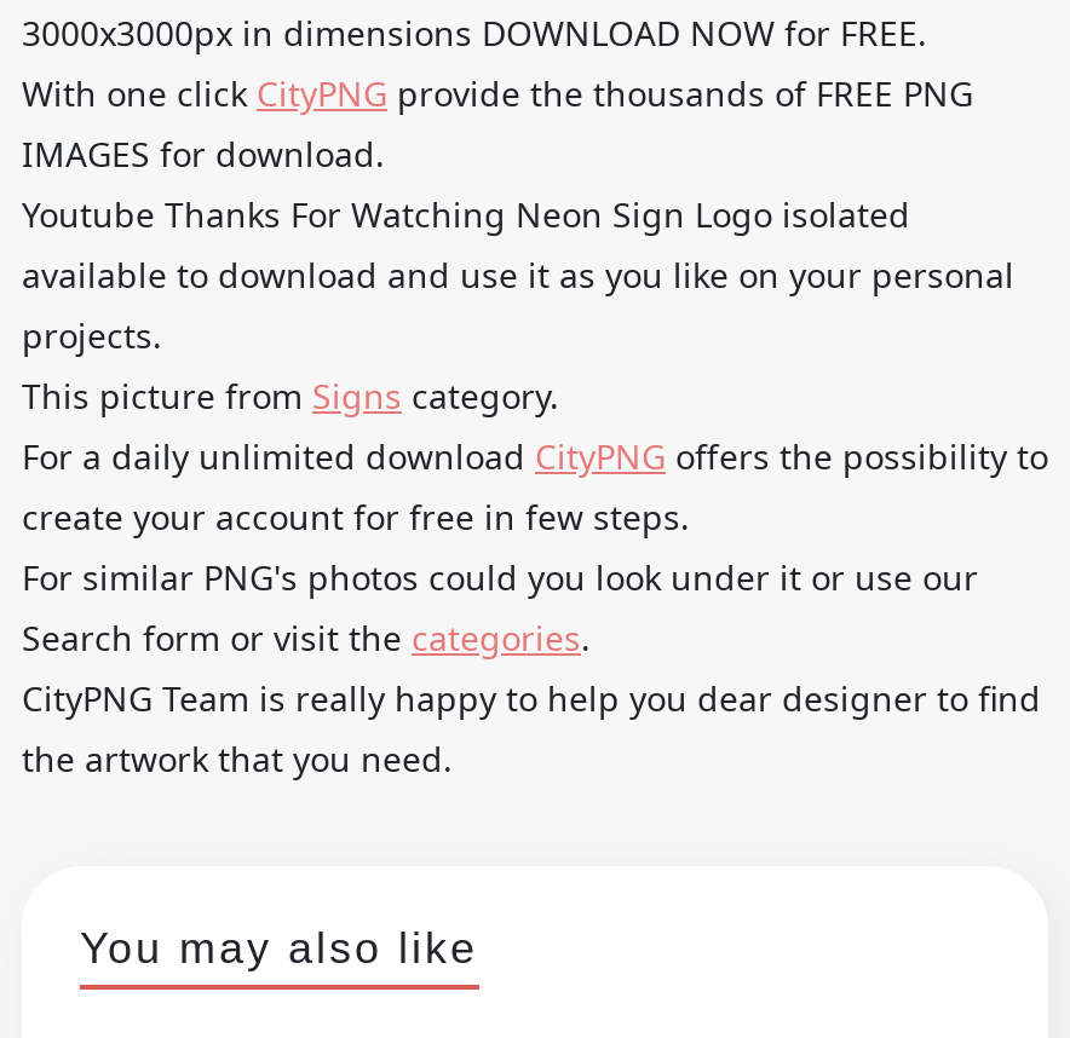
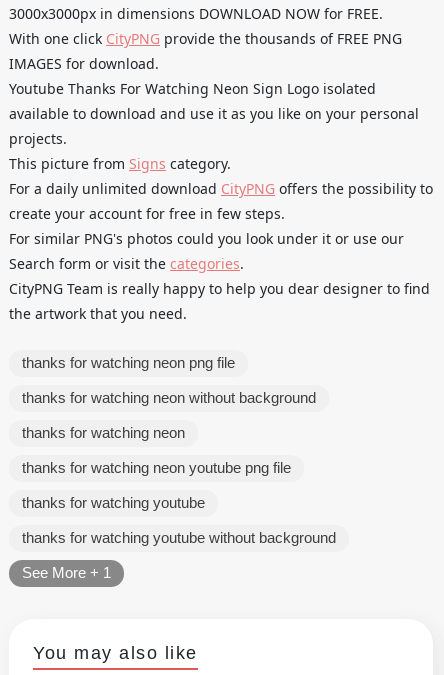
none -> [22,355,336,581] thanks for watching neon png file | thanks for watching neon without background | thanks for watching neon | thanks for watching neon youtube png file | thanks for watching youtube | thanks for watching youtube without background | See More + 1

